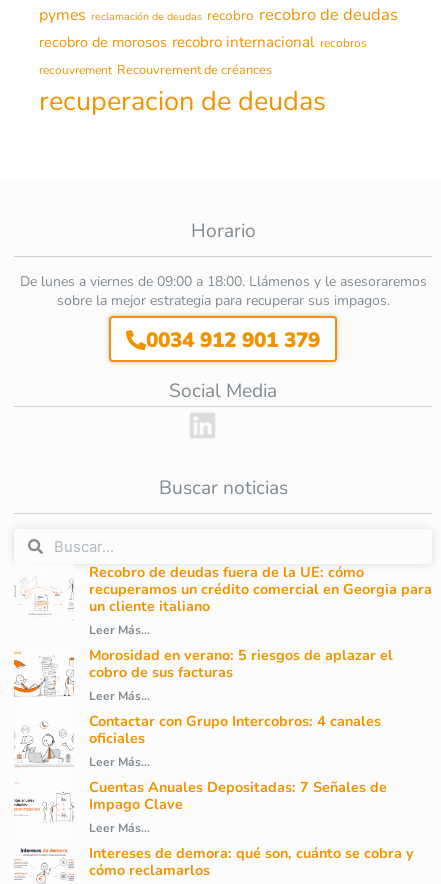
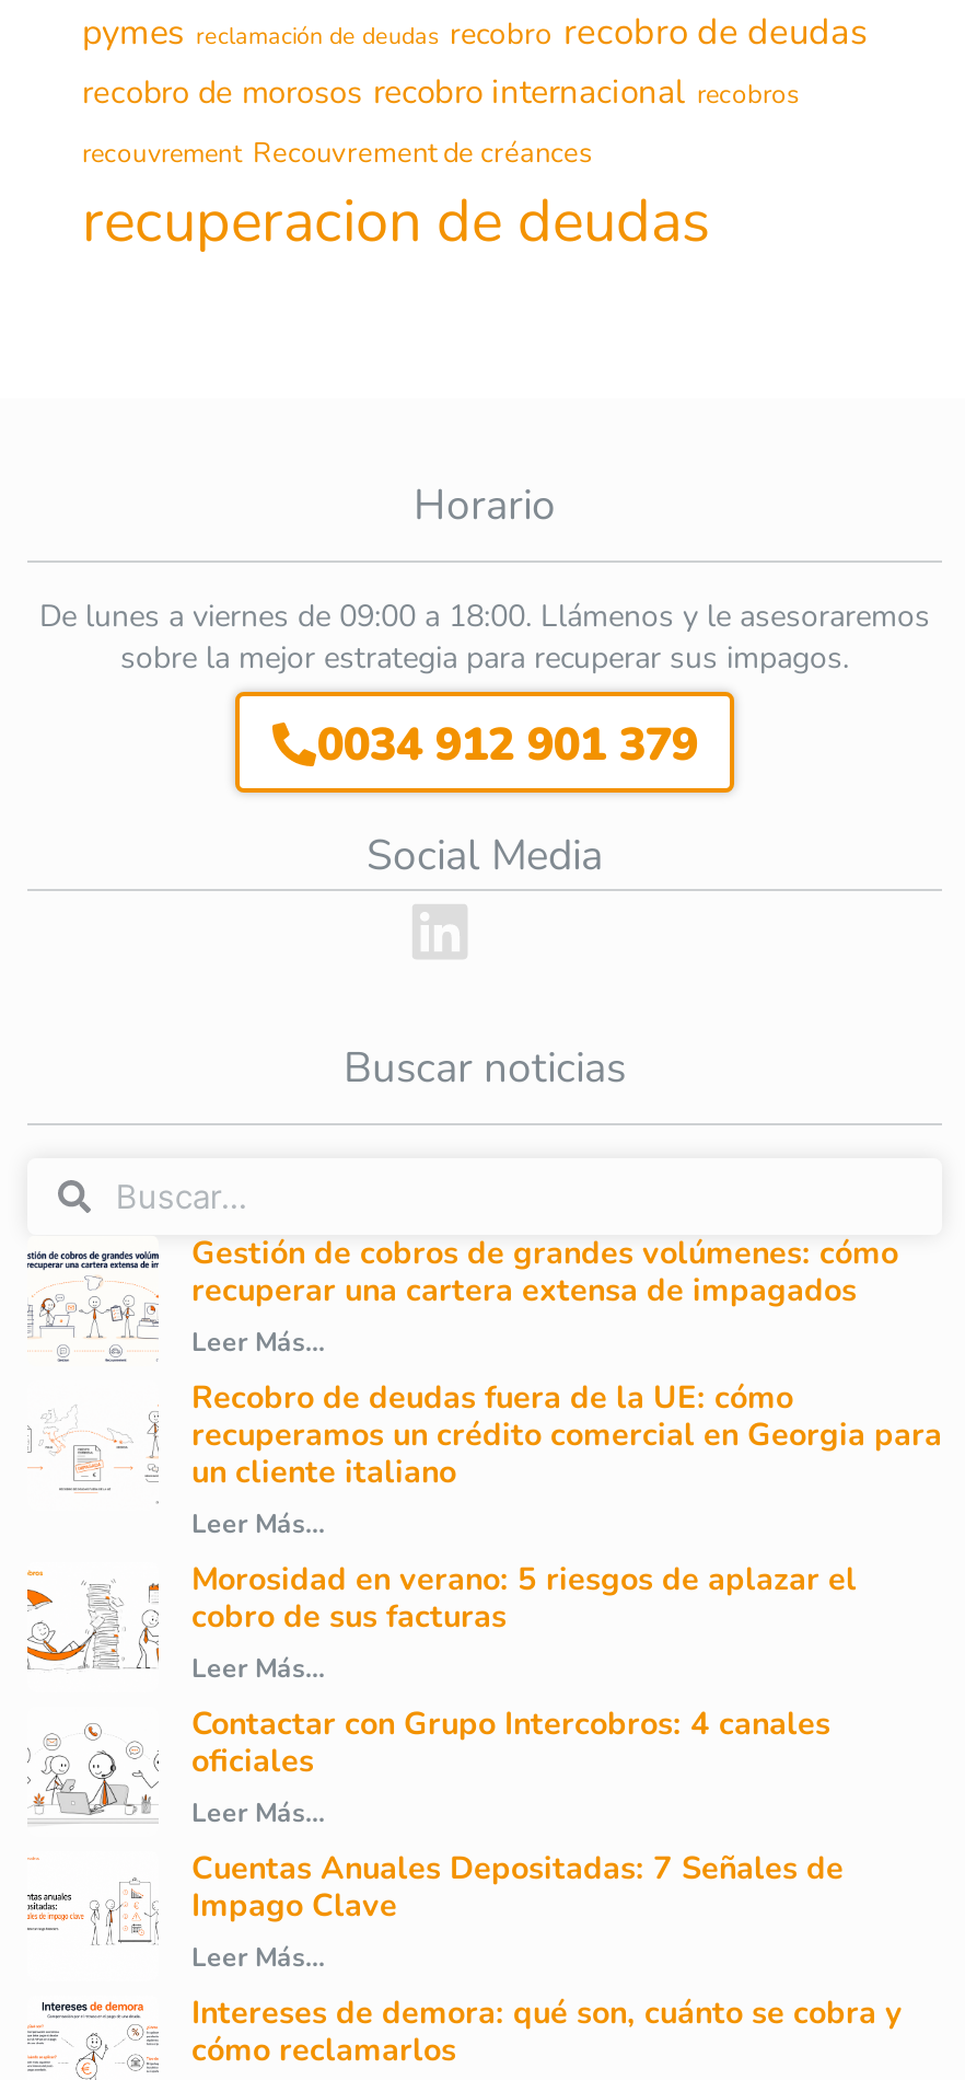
none -> [25,1230,898,1364] [image] | Gestión de cobros de grandes volúmenes: cómo | recuperar una cartera extensa de impagados | Leer Más...

